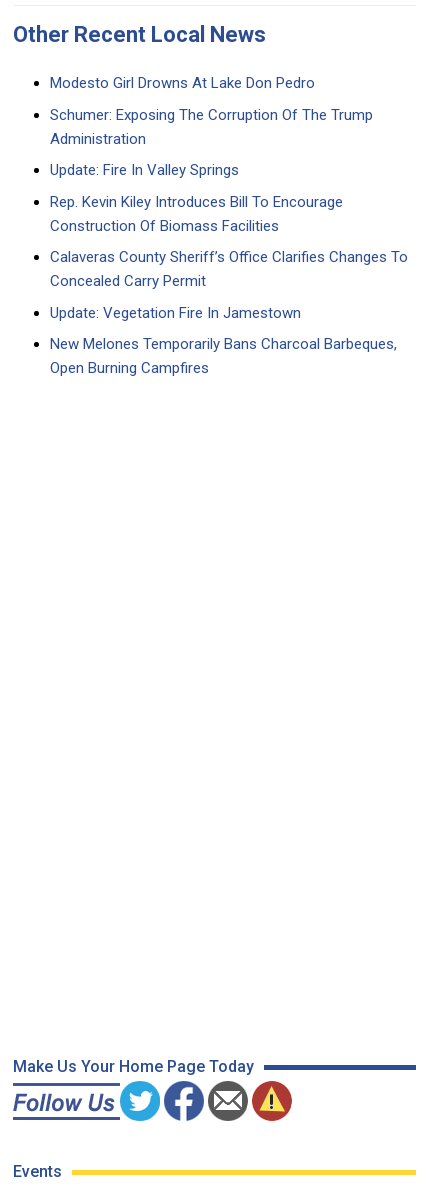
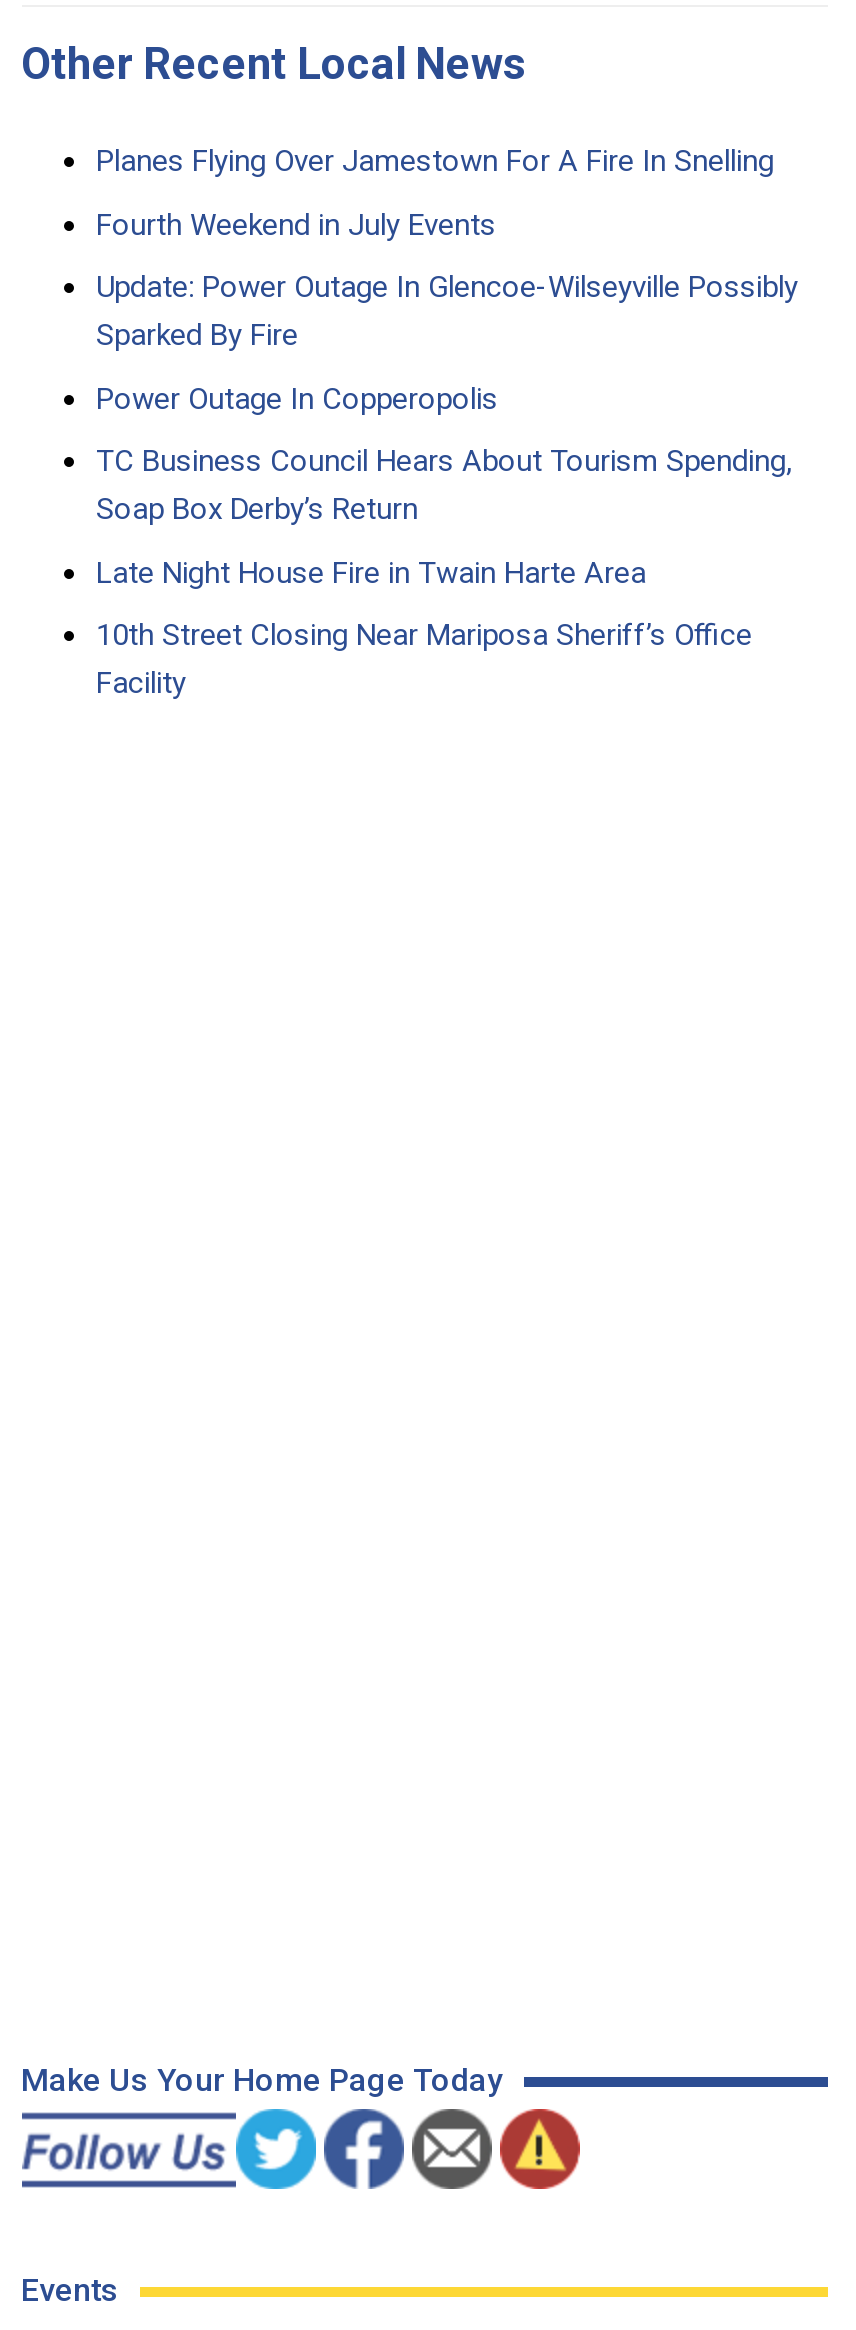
[50,74,315,92] Modesto Girl Drowns At Lake Don Pedro -> [96,144,774,180] Planes Flying Over Jamestown For A Fire In Snelling
[50,106,373,148] Schumer: Exposing The Corruption Of The Trump | Administration -> [96,207,496,243] Fourth Weekend in July Events
[50,161,239,179] Update: Fire In Valley Springs -> [96,270,798,354] Update: Power Outage In Glencoe-Wilseyville Possibly | Sparked By Fire
[50,193,343,235] Rep. Kevin Kiley Introduces Bill To Encourage | Construction Of Biomass Facilities -> [96,381,498,417] Power Outage In Copperopolis
[50,248,408,290] Calaveras County Sheriff’s Office Clarifies Changes To | Concealed Carry Permit -> [96,444,792,528] TC Business Council Hears About Tourism Spending, | Soap Box Derby’s Return
[50,304,301,322] Update: Vegetation Fire In Jamestown -> [96,555,646,591] Late Night House Fire in Twain Harte Area
[50,335,397,377] New Melones Temporarily Bans Charcoal Barbeques, | Open Burning Campfires -> [96,618,752,702] 10th Street Closing Near Mariposa Sheriff’s Office | Facility

